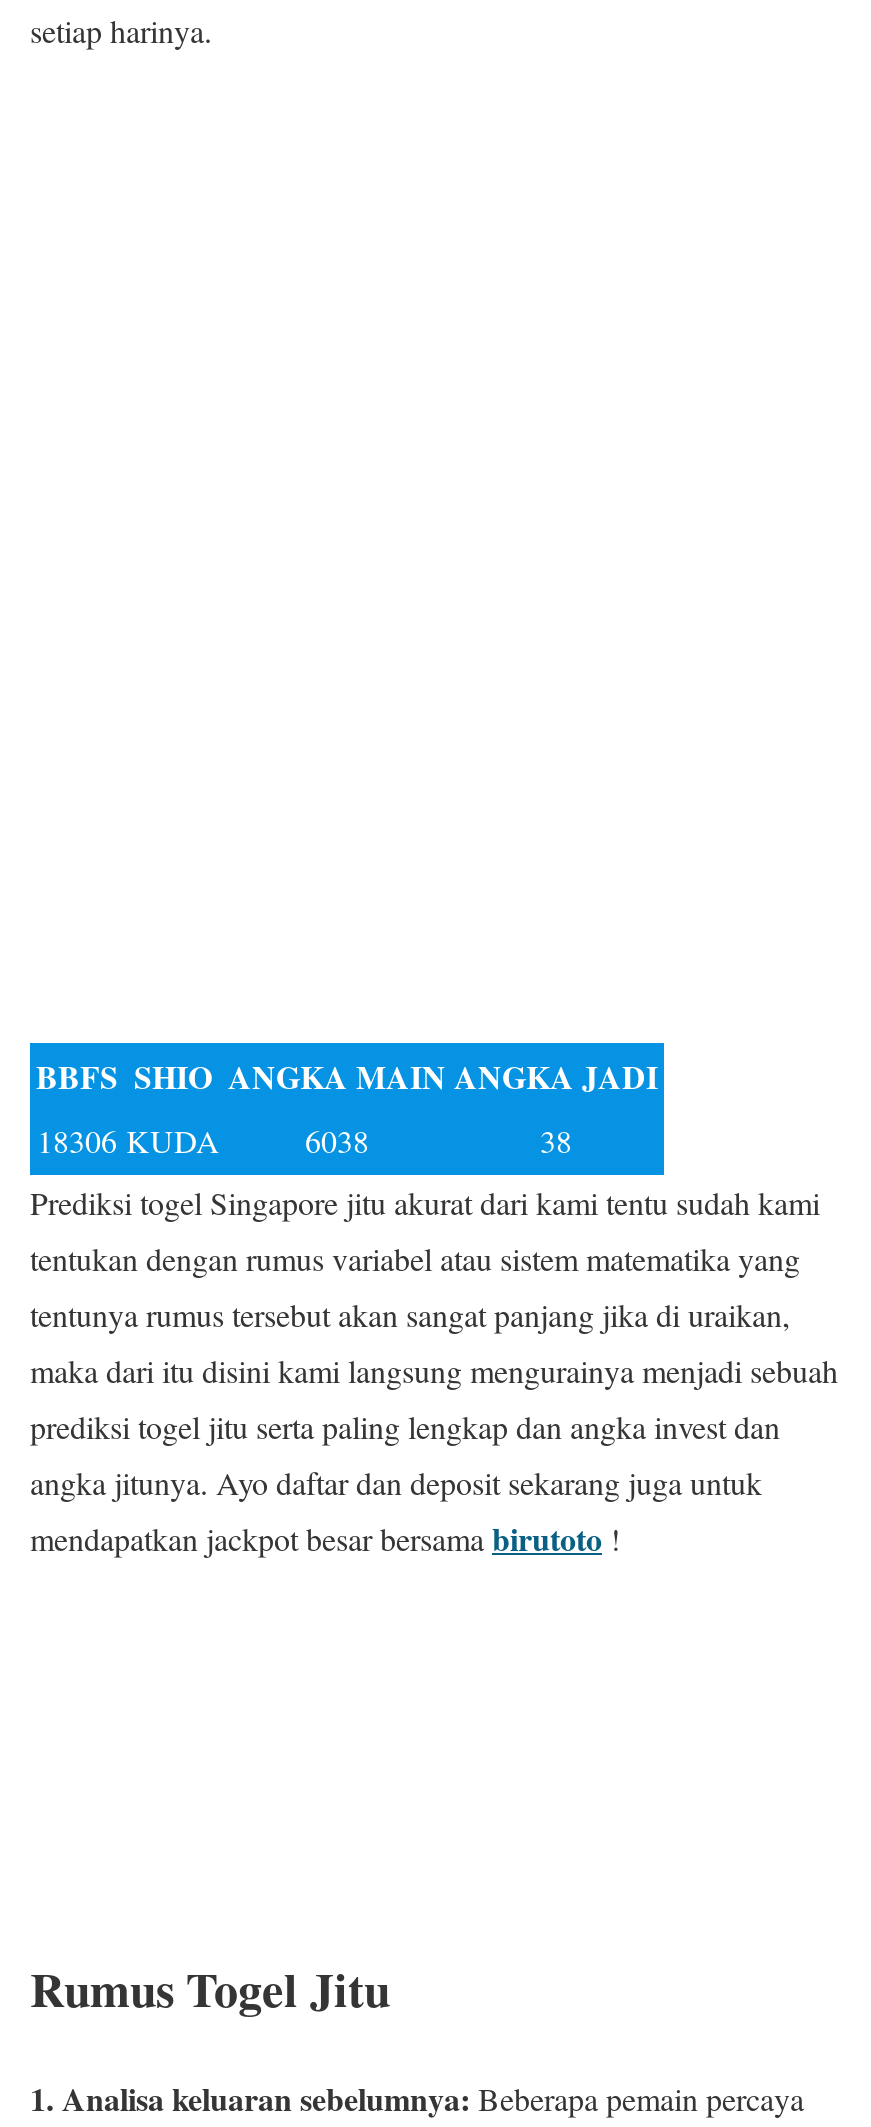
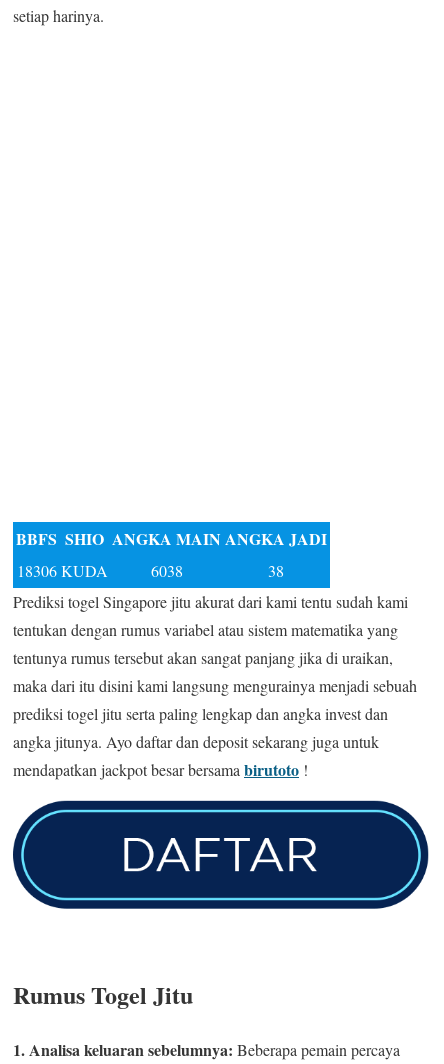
none -> [12,800,429,910] [image]

